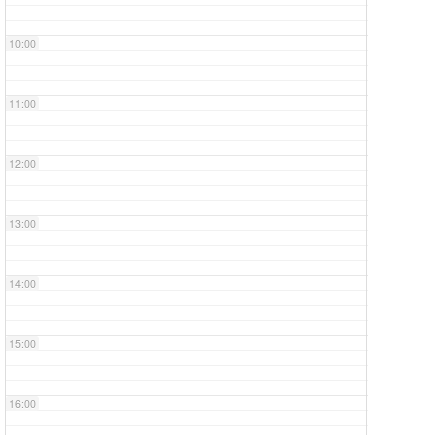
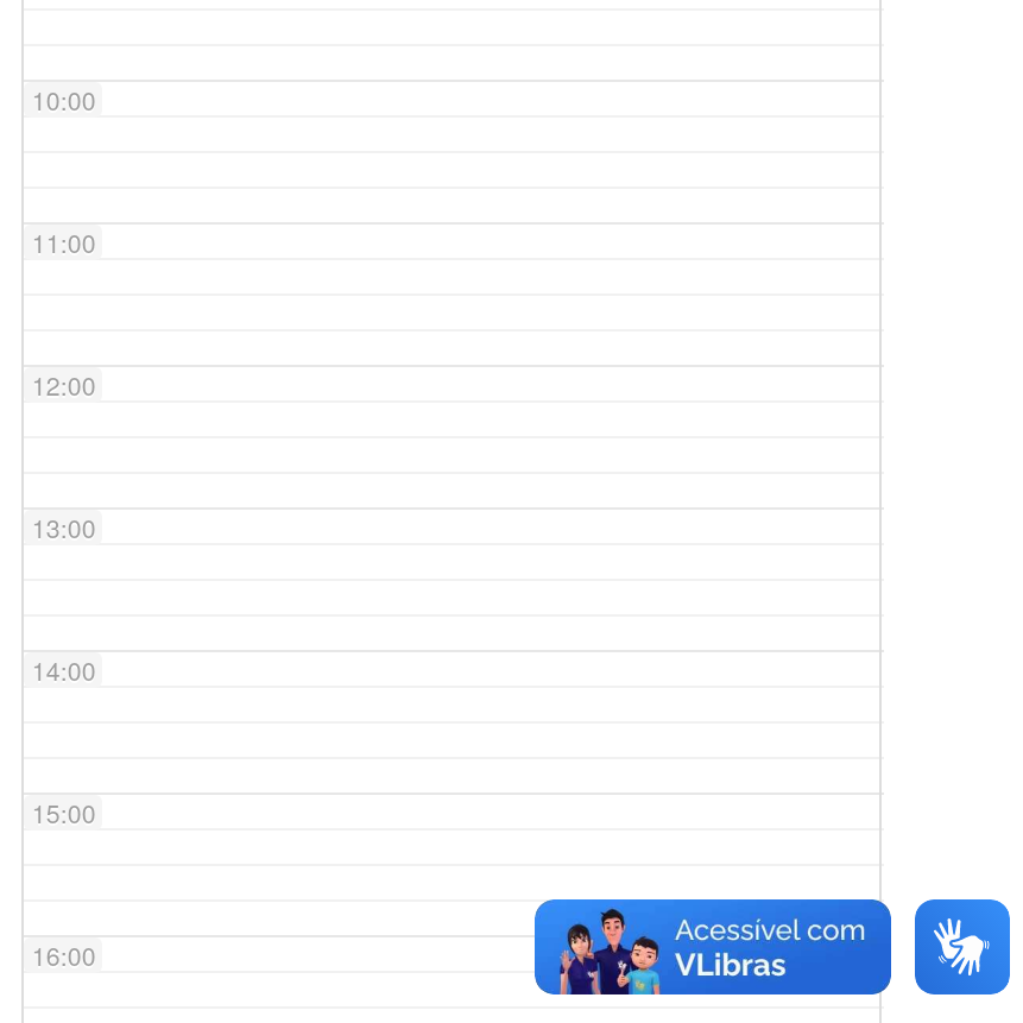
none -> [532,897,893,997] [image]
none -> [913,897,1012,997] [image]

